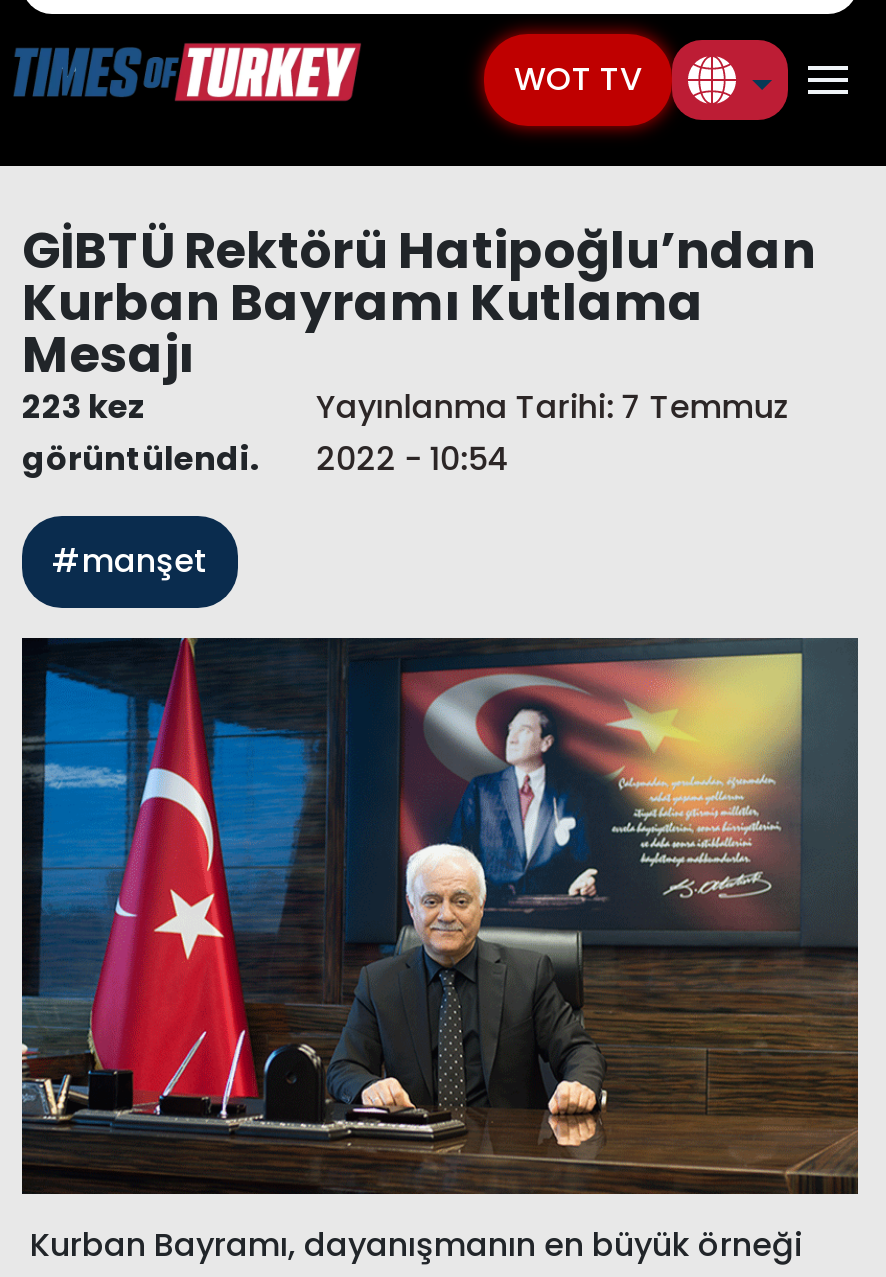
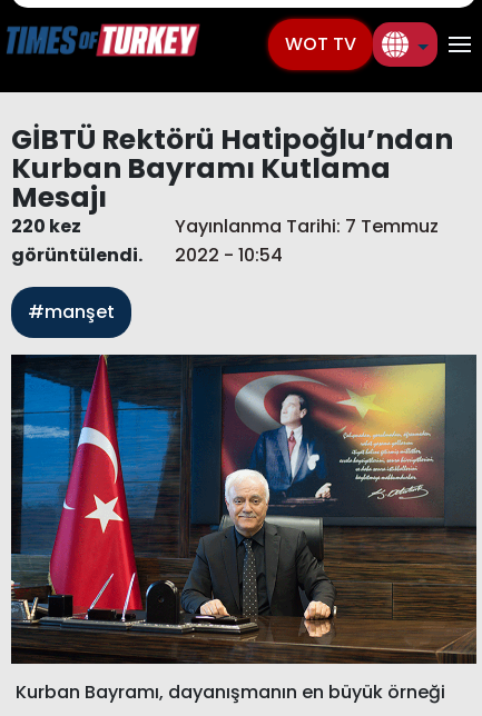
[22,384,146,430] 223 kez -> [11,213,81,239] 220 kez

